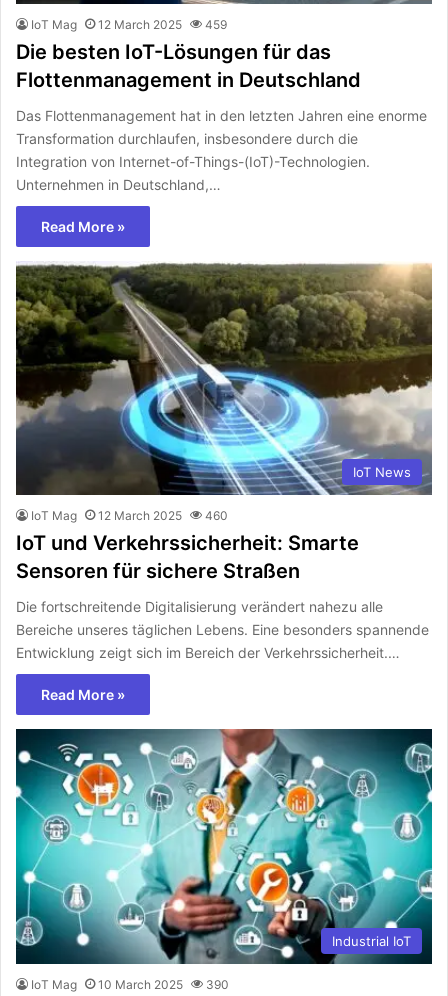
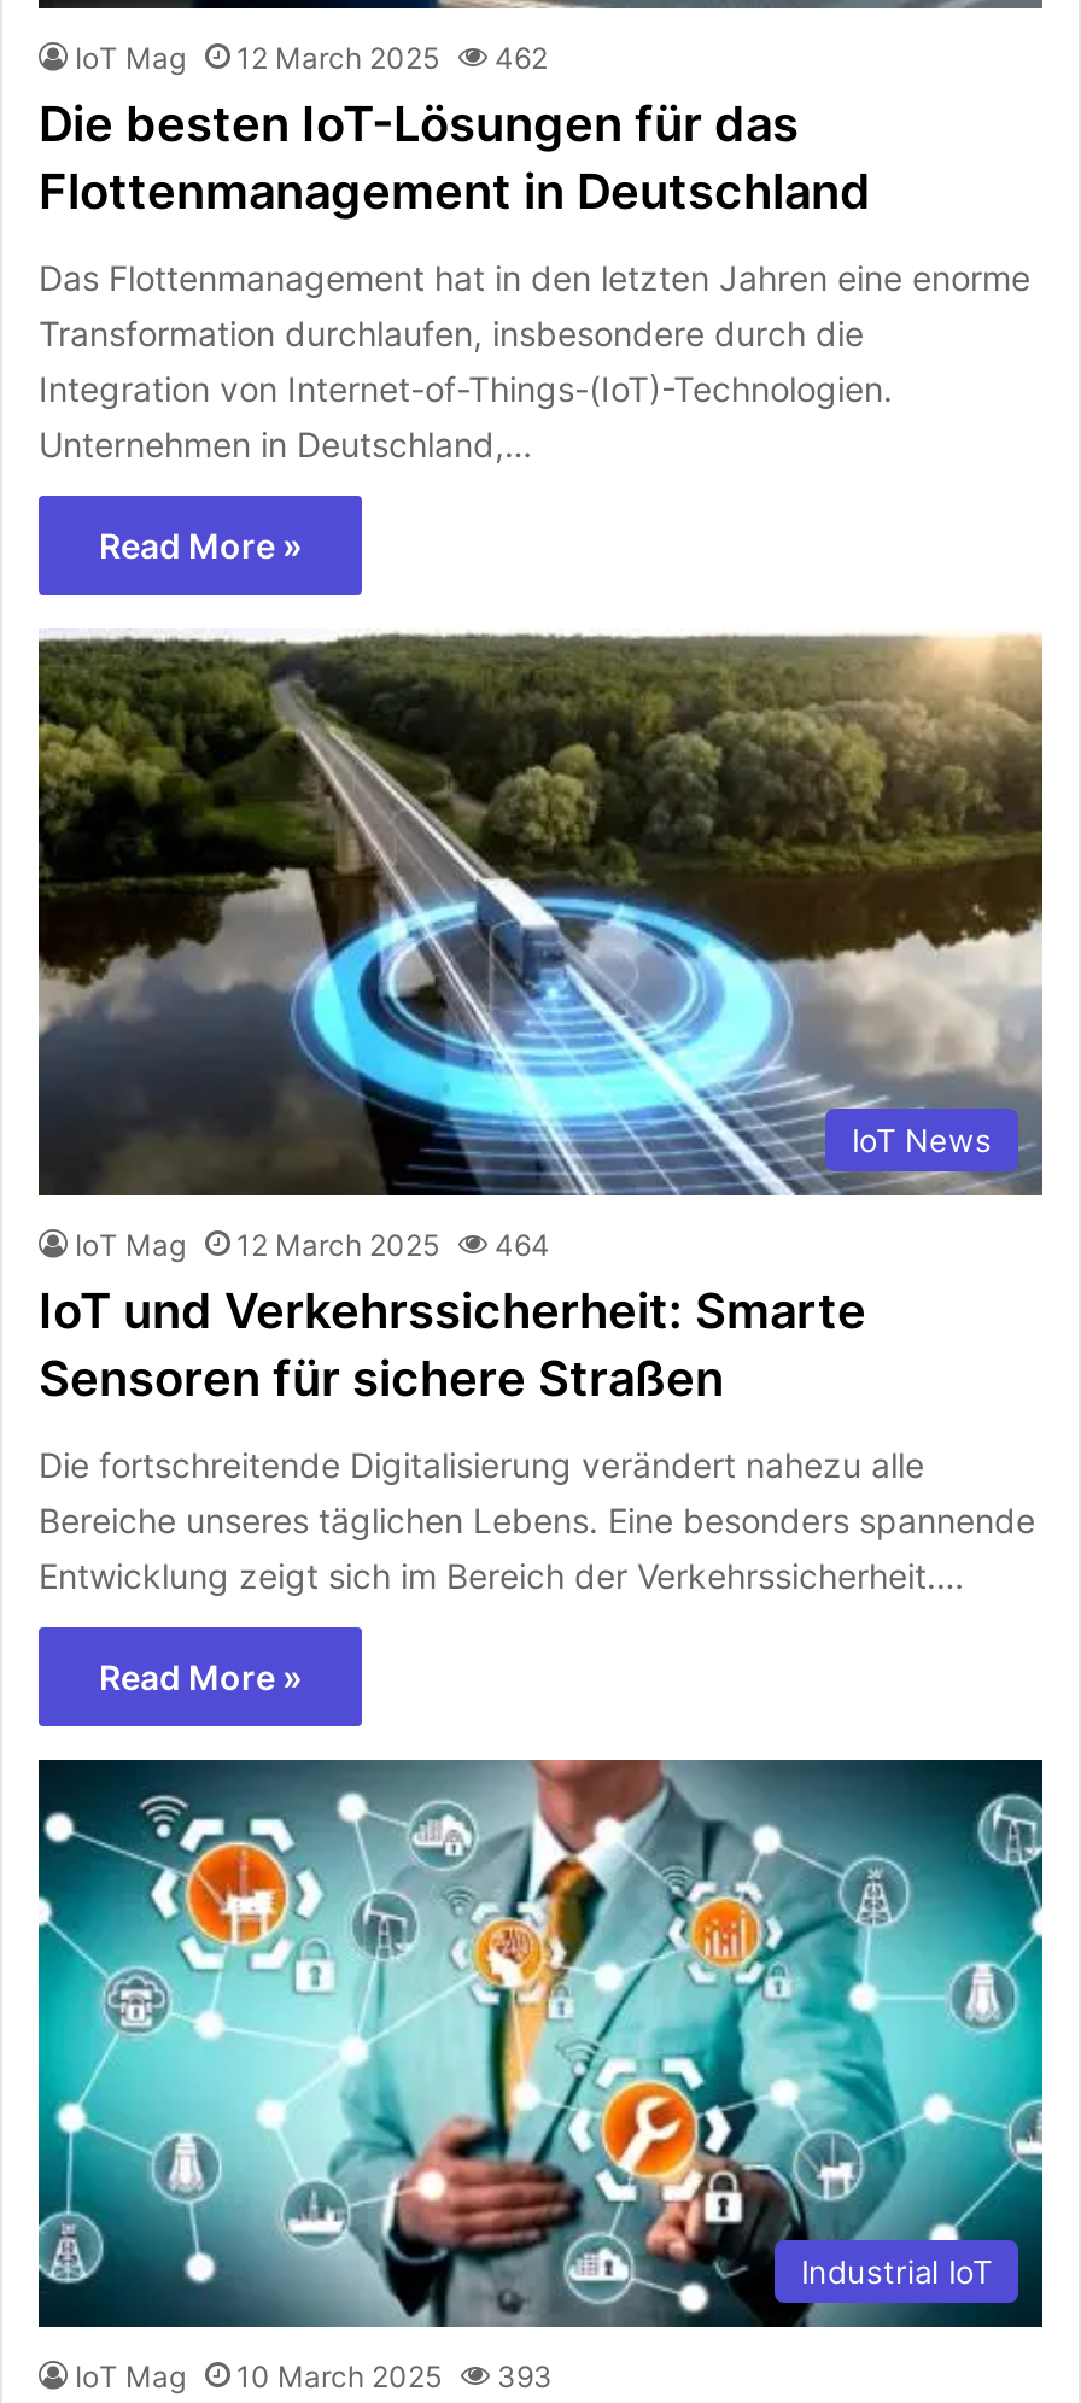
[31,17,227,32] IoT Mag 12 March 2025 459 -> [75,40,548,76] IoT Mag 12 March 2025 462
[31,508,228,523] IoT Mag 12 March 2025 460 -> [75,1226,550,1263] IoT Mag 12 March 2025 464
[31,977,229,992] IoT Mag 10 March 2025 390 -> [75,2357,553,2393] IoT Mag 10 March 2025 393

